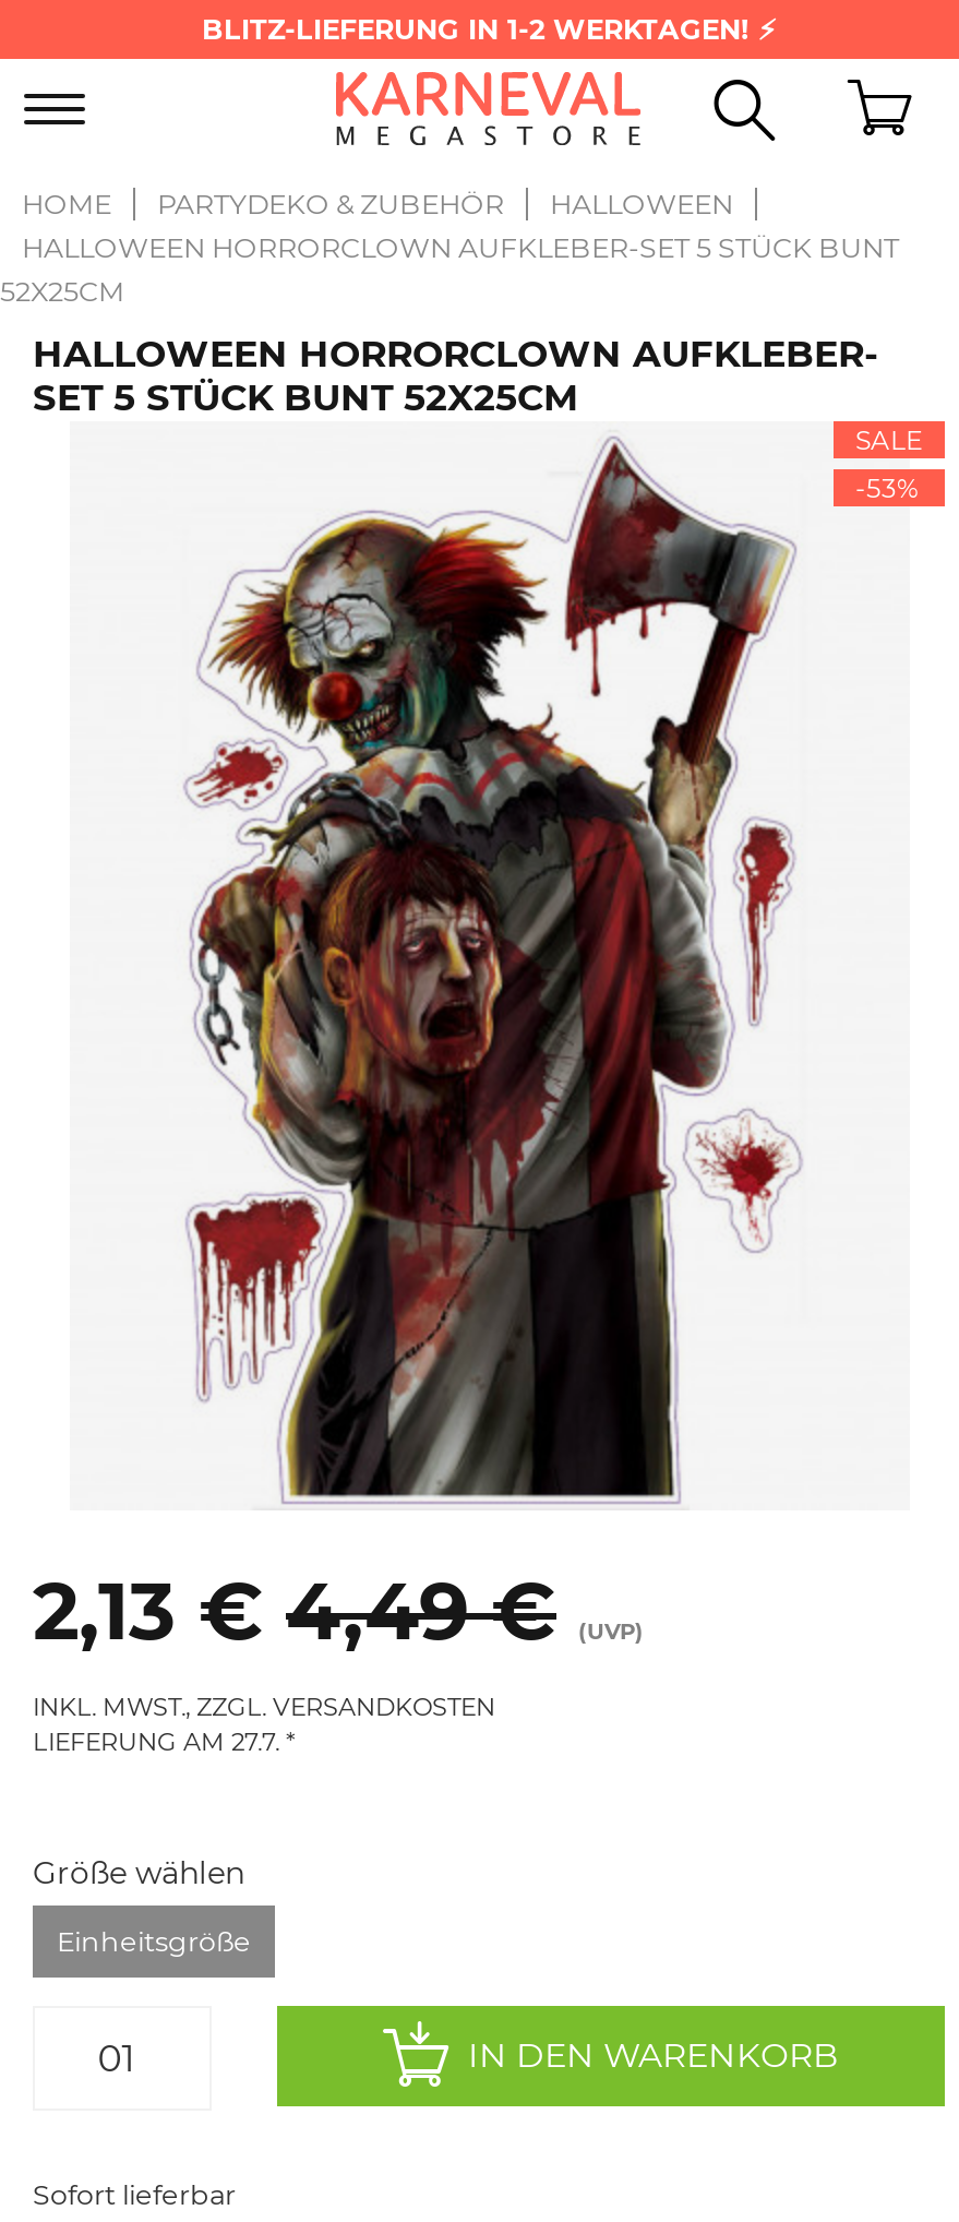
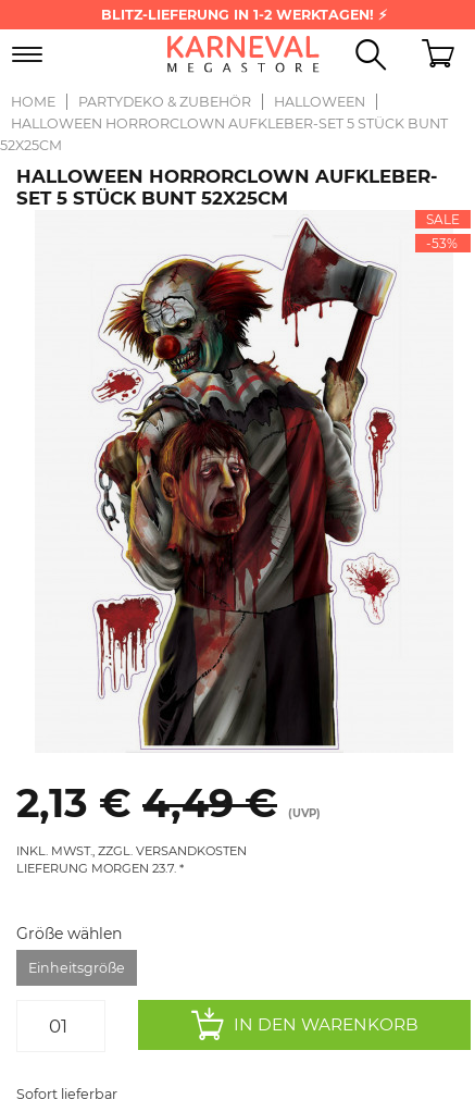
[33,1727,279,1757] LIEFERUNG AM 27.7. -> [16,861,176,876] LIEFERUNG MORGEN 23.7.

